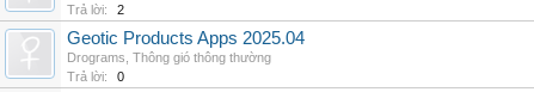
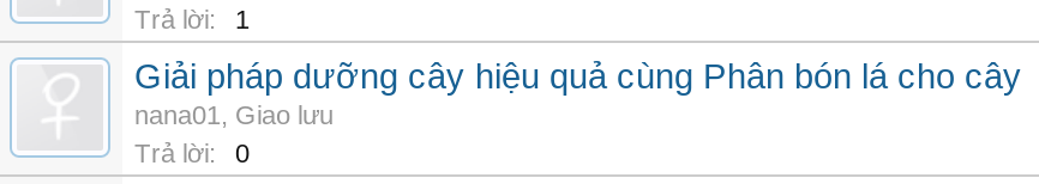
[67,2,124,17] Trả lời: 2 -> [134,5,250,33] Trả lời: 1
[67,29,305,65] Geotic Products Apps 2025.04 | Drograms, Thông gió thông thường -> [134,57,1022,129] Giải pháp dưỡng cây hiệu quả cùng Phân bón lá cho cây | nana01, Giao lưu

